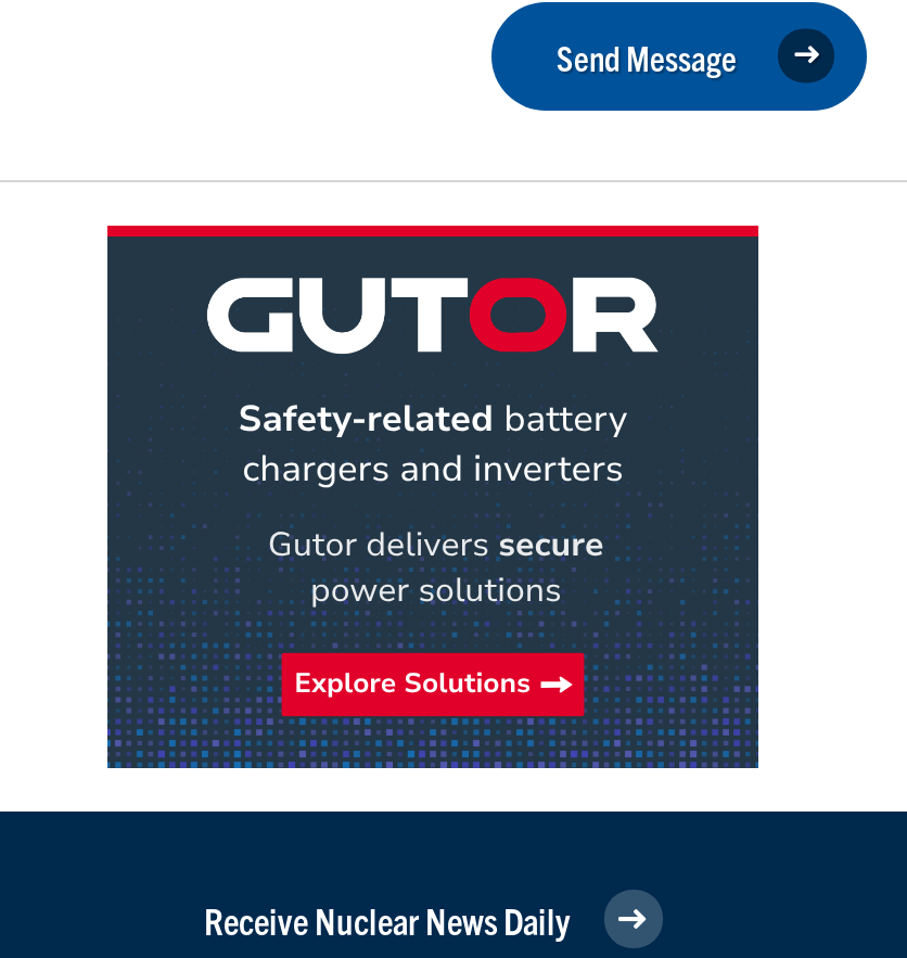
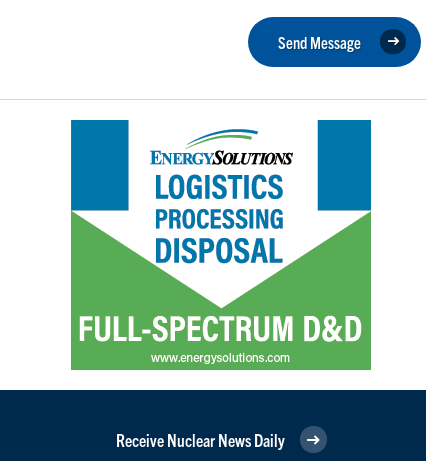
[105,223,761,770] [image] -> [70,119,372,371] [image]

